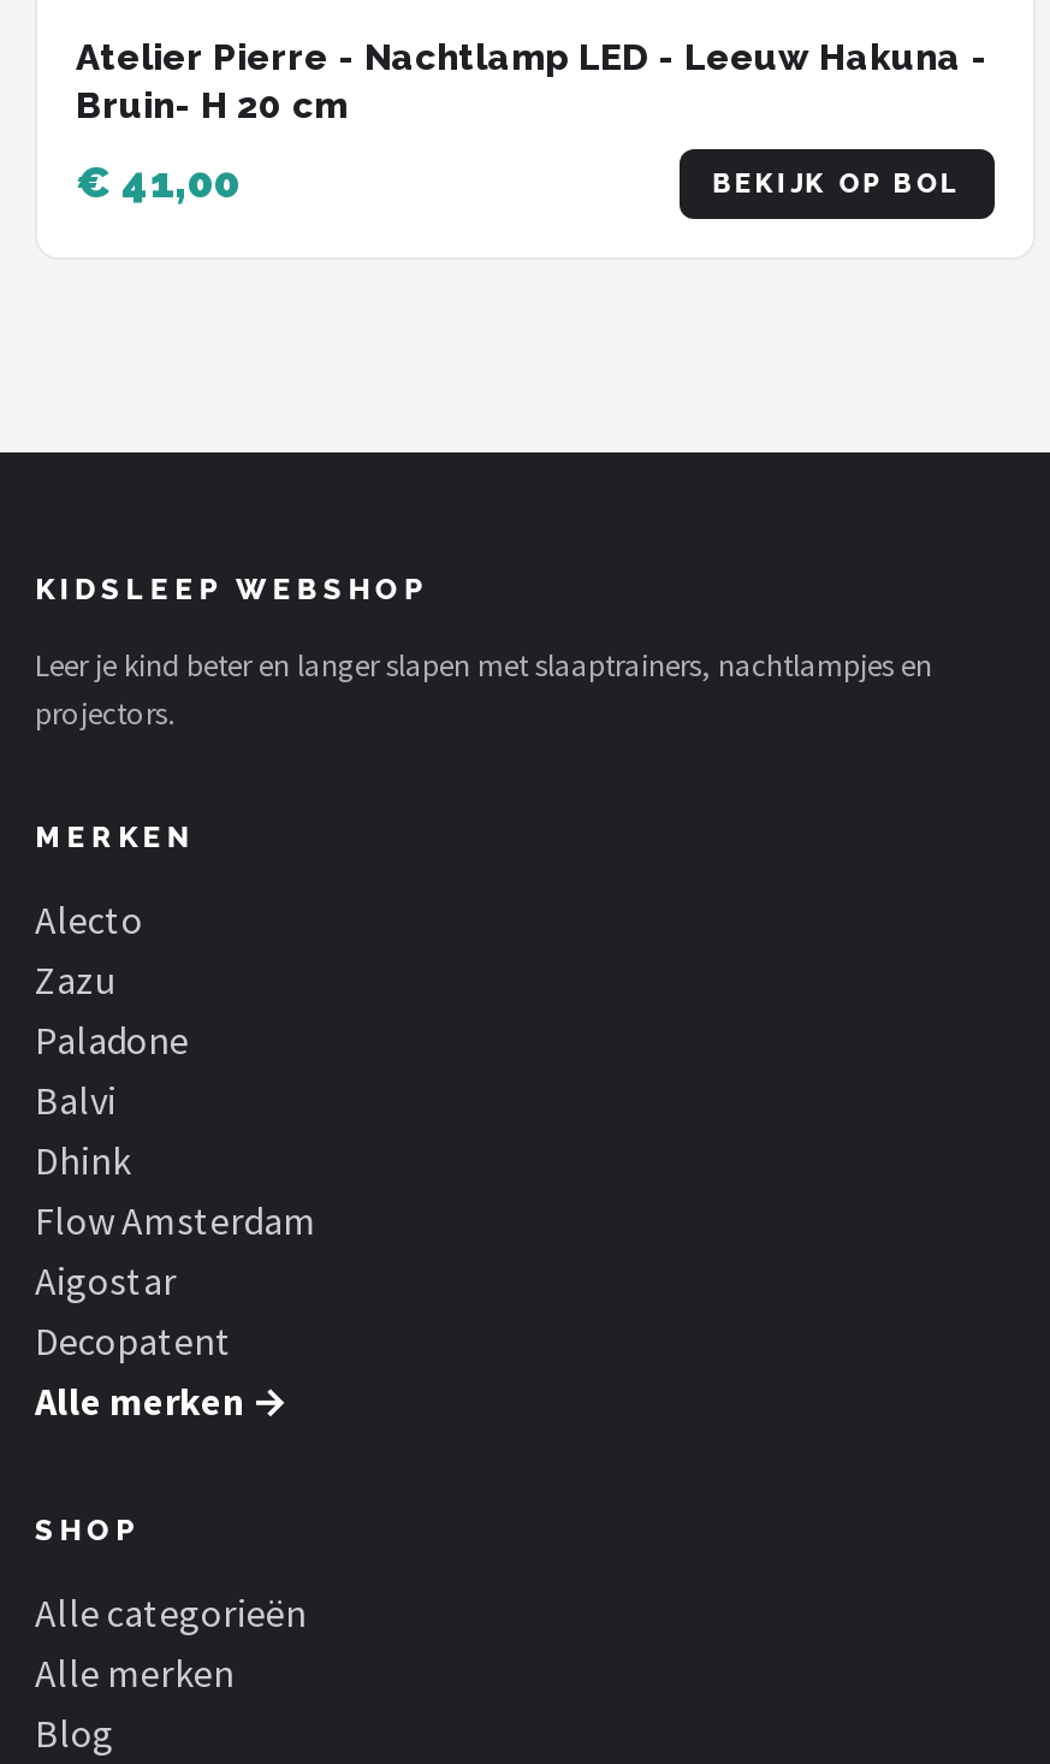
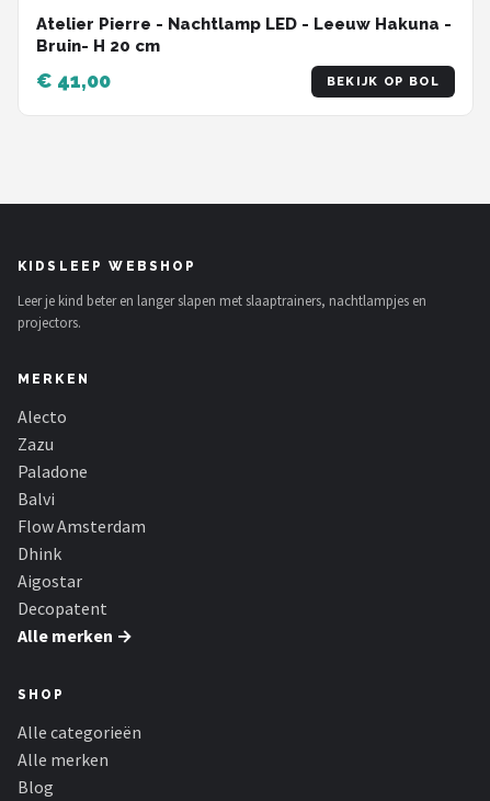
moved [35,1136,131,1184] -> [18,542,61,564]: Dhink
moved [35,1196,316,1244] -> [18,515,146,537]: Flow Amsterdam

